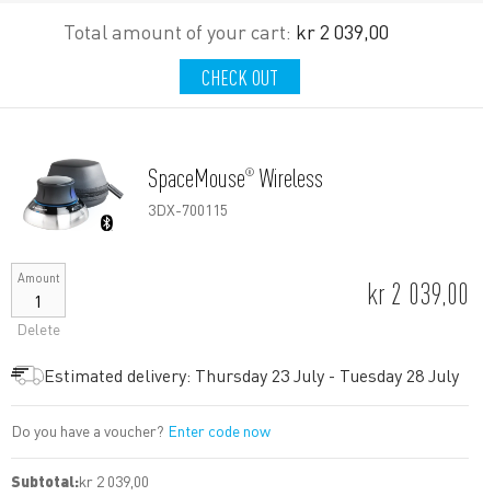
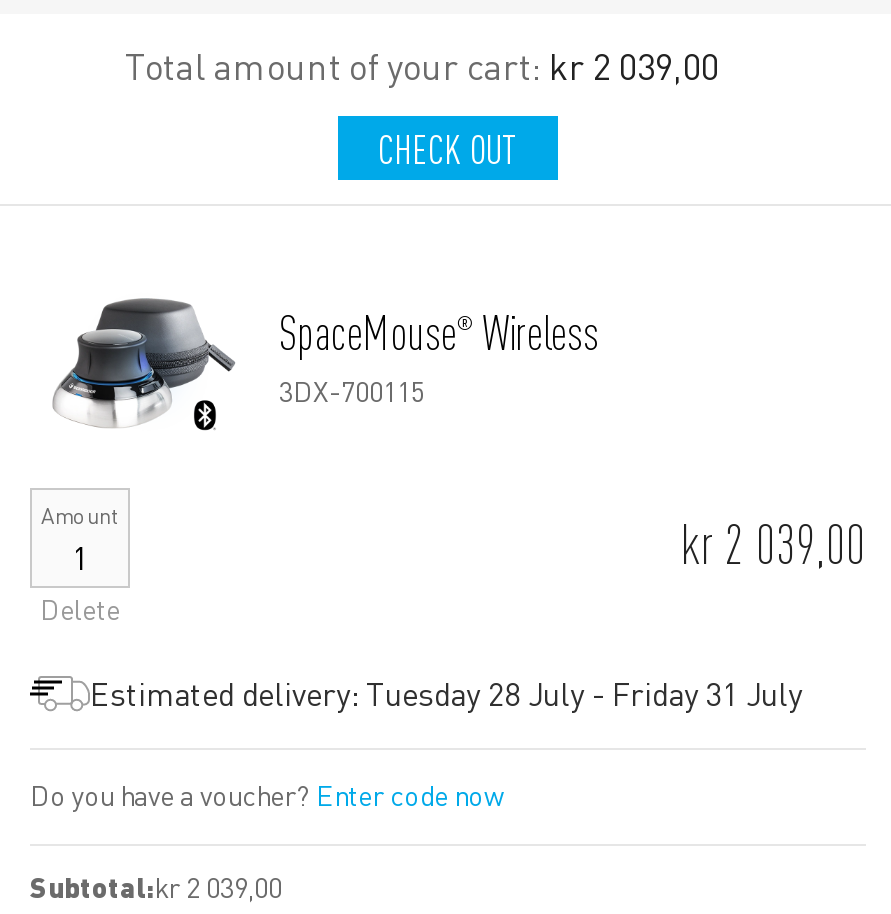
[44,363,459,386] Estimated delivery: Thursday 23 July - Tuesday 28 July -> [90,671,802,713] Estimated delivery: Tuesday 28 July - Friday 31 July

